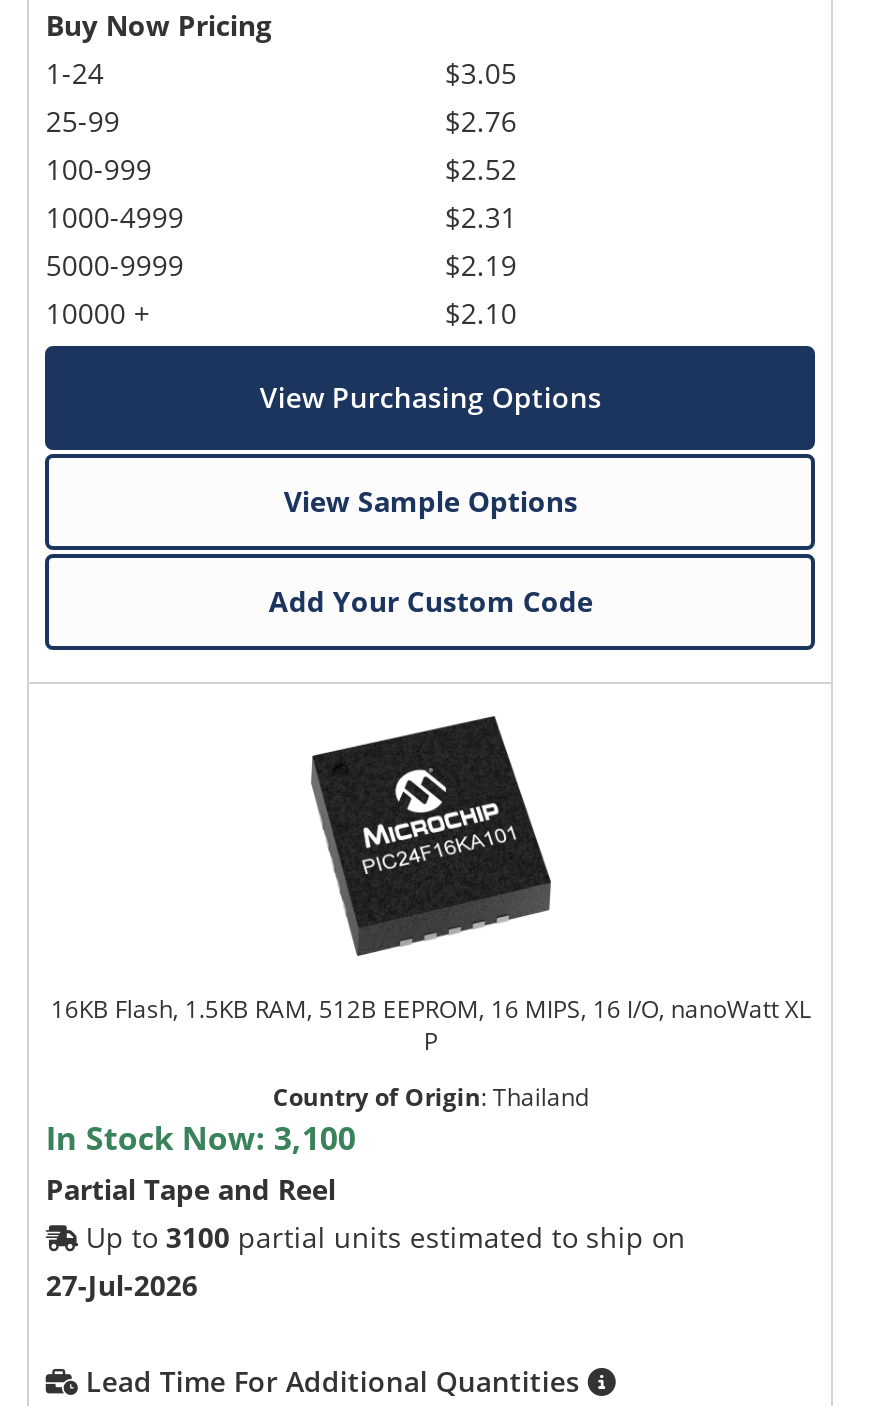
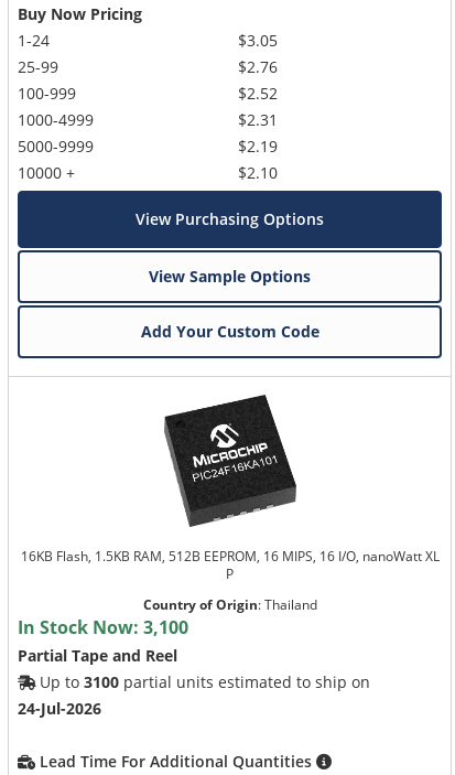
[46,1265,198,1303] 27-Jul-2026 -> [18,697,102,718] 24-Jul-2026

